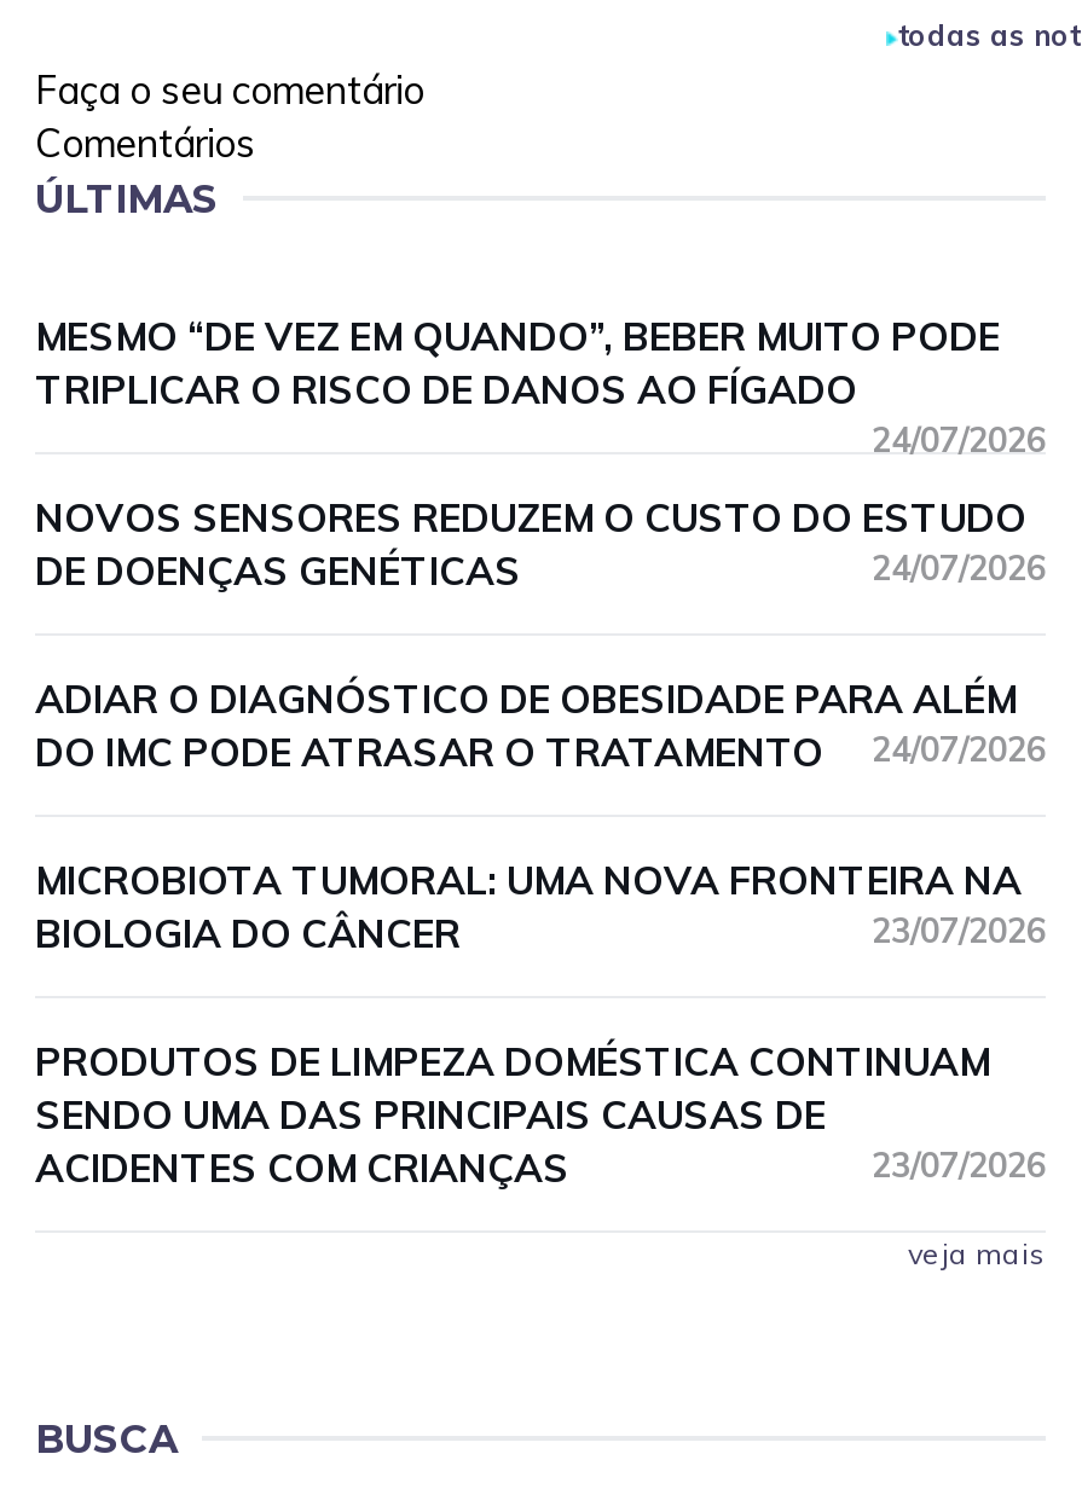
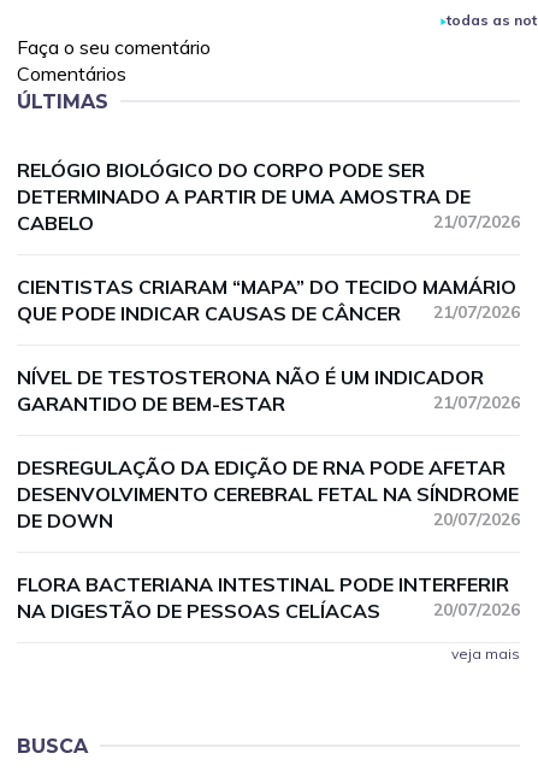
[35,312,1046,462] MESMO “DE VEZ EM QUANDO”, BEBER MUITO PODE | TRIPLICAR O RISCO DE DANOS AO FÍGADO | 24/07/2026 -> [17,158,520,235] RELÓGIO BIOLÓGICO DO CORPO PODE SER | DETERMINADO A PARTIR DE UMA AMOSTRA DE | CABELO | 21/07/2026
[35,493,1046,595] NOVOS SENSORES REDUZEM O CUSTO DO ESTUDO | DE DOENÇAS GENÉTICAS | 24/07/2026 -> [17,275,520,325] CIENTISTAS CRIARAM “MAPA” DO TECIDO MAMÁRIO | QUE PODE INDICAR CAUSAS DE CÂNCER | 21/07/2026
[35,674,1046,776] ADIAR O DIAGNÓSTICO DE OBESIDADE PARA ALÉM | DO IMC PODE ATRASAR O TRATAMENTO | 24/07/2026 -> [17,365,520,416] NÍVEL DE TESTOSTERONA NÃO É UM INDICADOR | GARANTIDO DE BEM-ESTAR | 21/07/2026
[35,856,1046,957] MICROBIOTA TUMORAL: UMA NOVA FRONTEIRA NA | BIOLOGIA DO CÂNCER | 23/07/2026 -> [17,455,520,532] DESREGULAÇÃO DA EDIÇÃO DE RNA PODE AFETAR | DESENVOLVIMENTO CEREBRAL FETAL NA SÍNDROME | DE DOWN | 20/07/2026
[35,1037,1046,1192] PRODUTOS DE LIMPEZA DOMÉSTICA CONTINUAM | SENDO UMA DAS PRINCIPAIS CAUSAS DE | ACIDENTES COM CRIANÇAS | 23/07/2026 -> [17,572,520,623] FLORA BACTERIANA INTESTINAL PODE INTERFERIR | NA DIGESTÃO DE PESSOAS CELÍACAS | 20/07/2026

